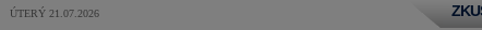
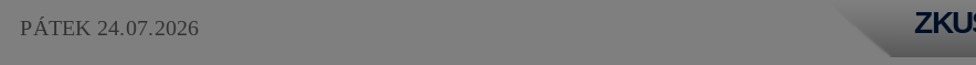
[10,7,99,19] ÚTERÝ 21.07.2026 -> [20,15,199,40] PÁTEK 24.07.2026

